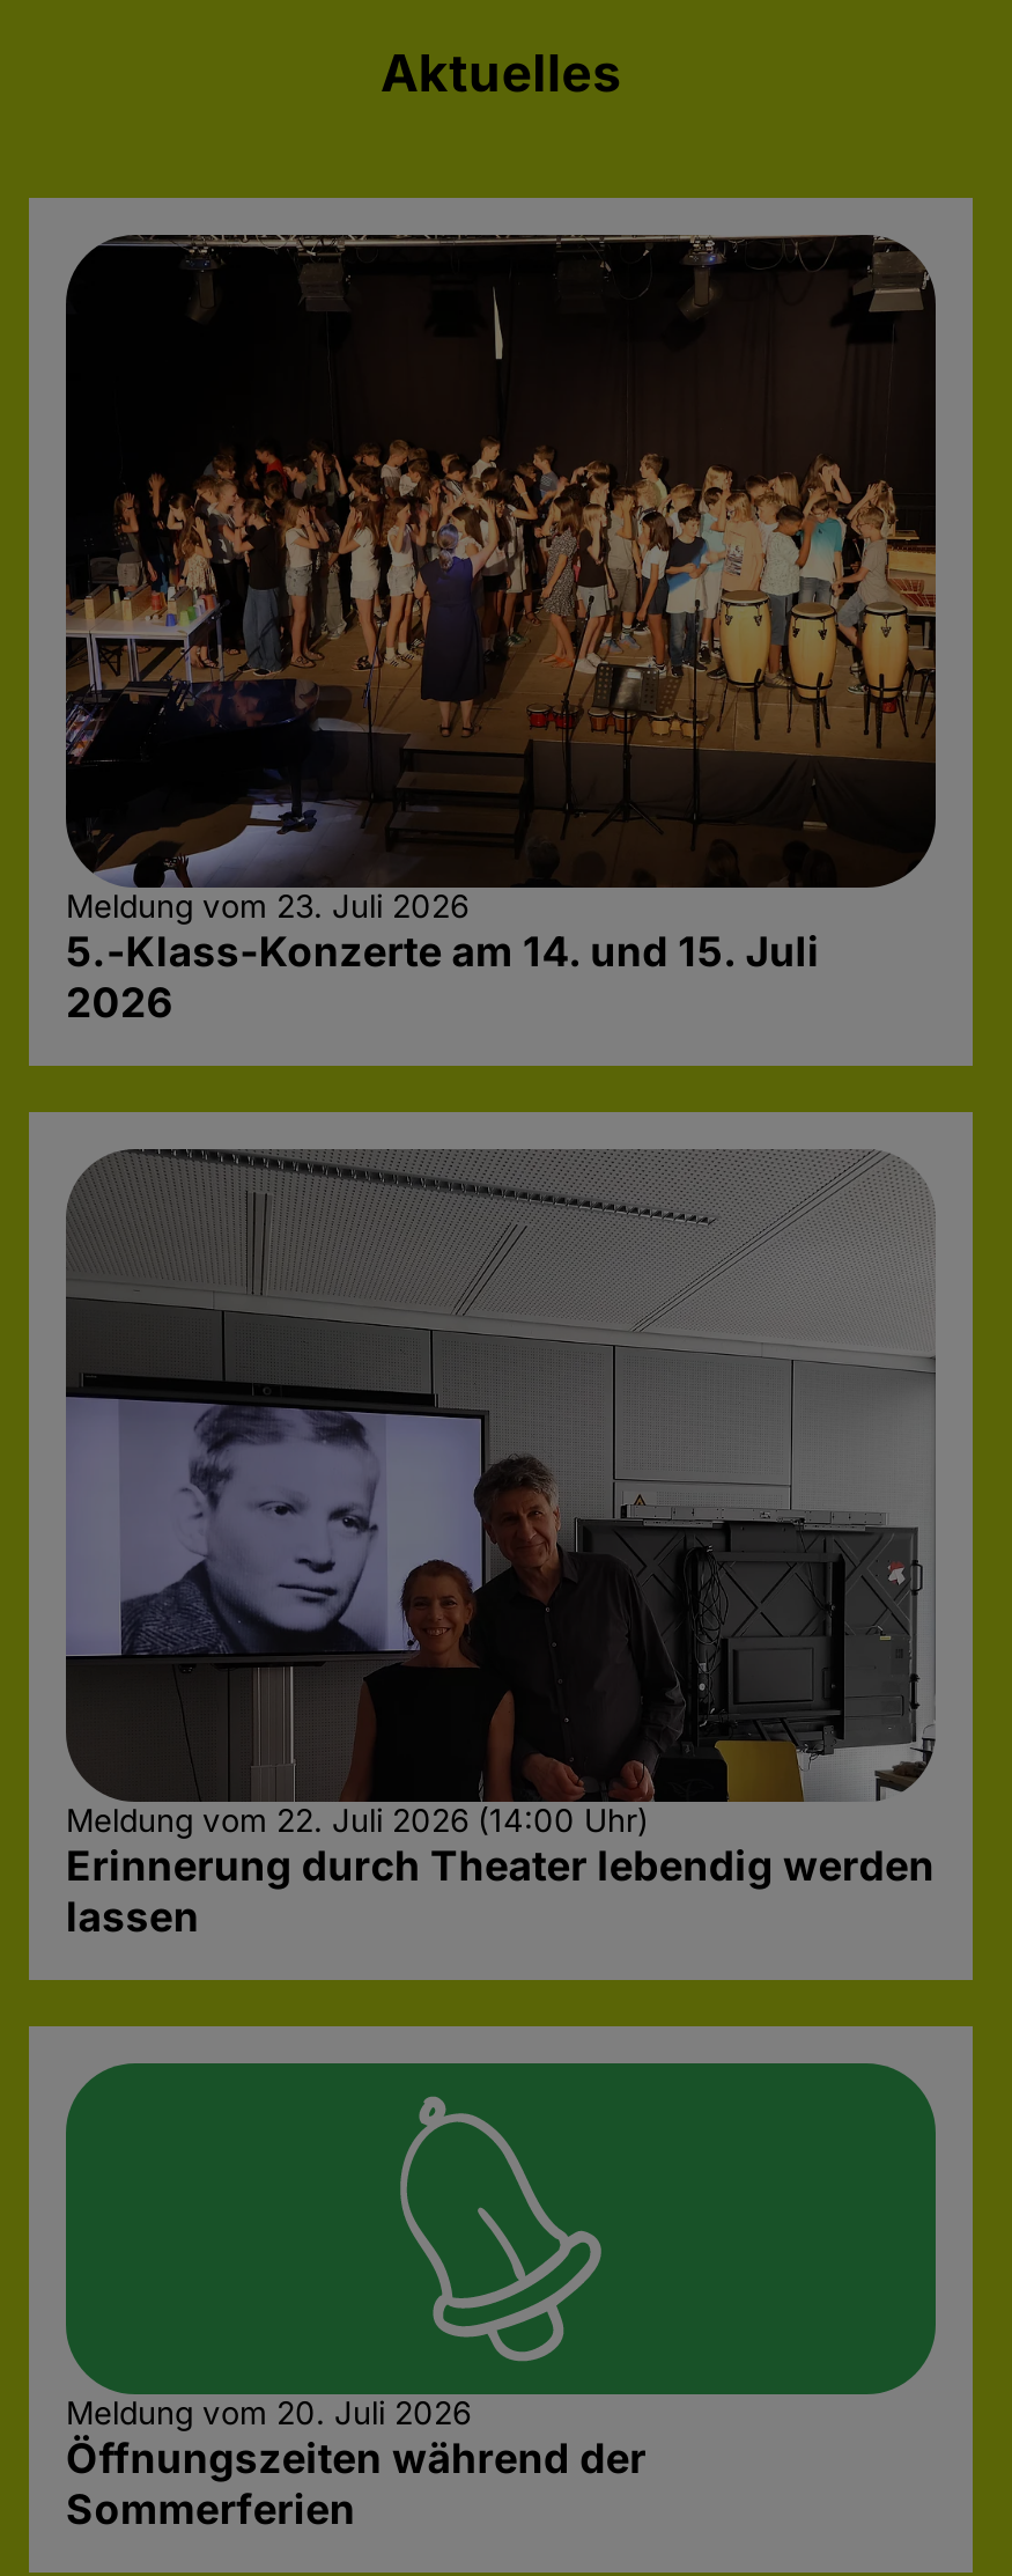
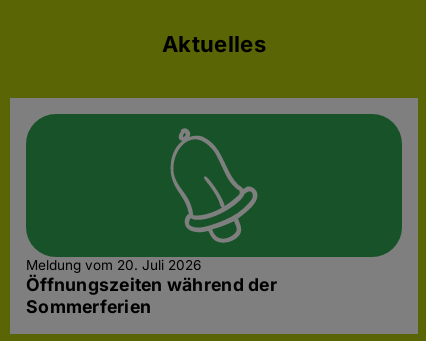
[27,233,975,1068] [image] | Meldung vom 23. Juli 2026 | 5.-Klass-Konzerte am 14. und 15. Juli | 2026 -> none
[27,1110,975,1982] [image] | Meldung vom 22. Juli 2026 (14:00 Uhr) | Erinnerung durch Theater lebendig werden | lassen -> none

